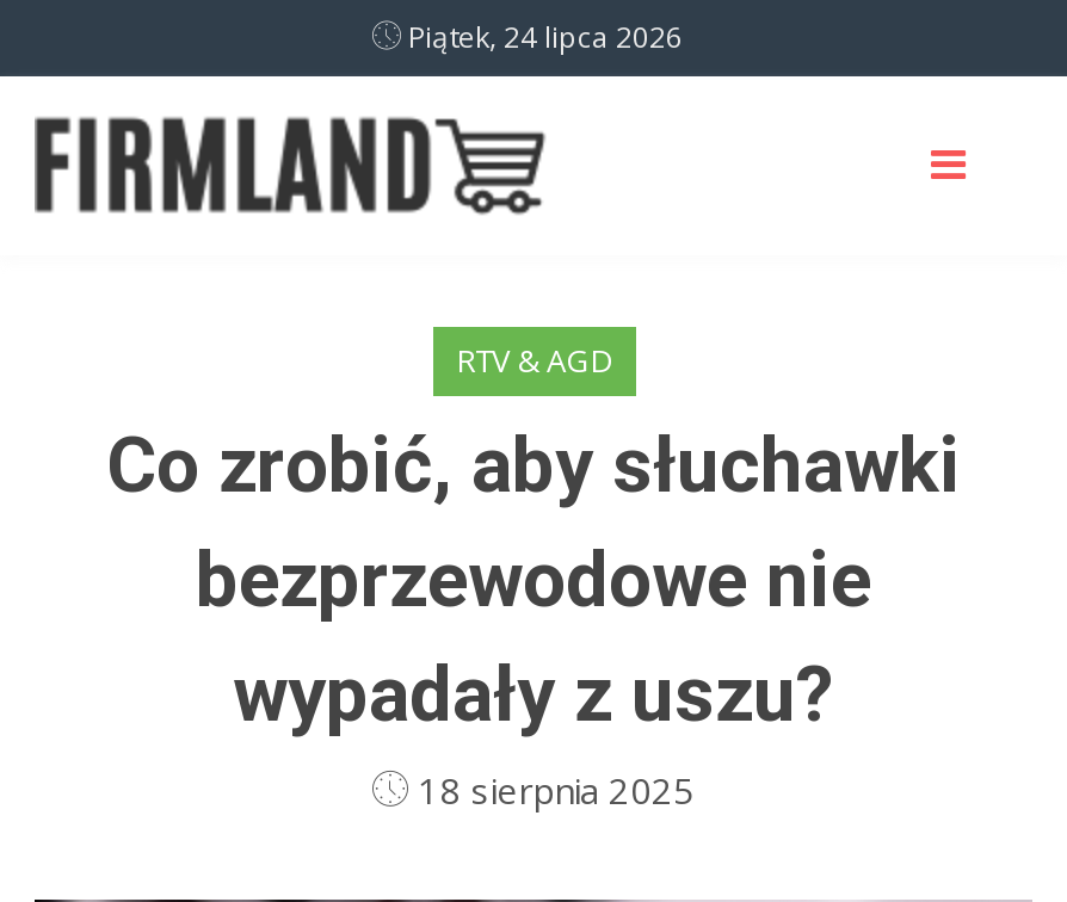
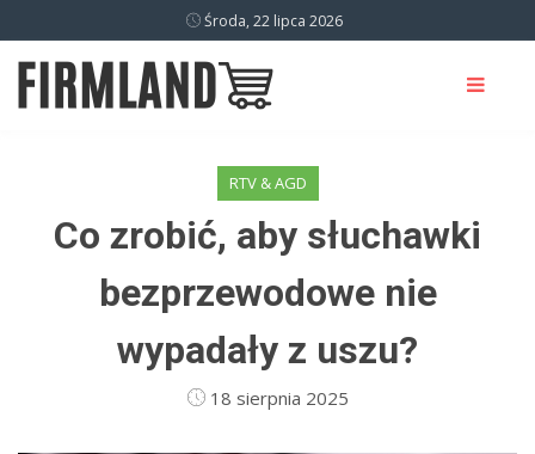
[401,17,683,57] Piątek, 24 lipca 2026 -> [201,11,343,31] Środa, 22 lipca 2026

